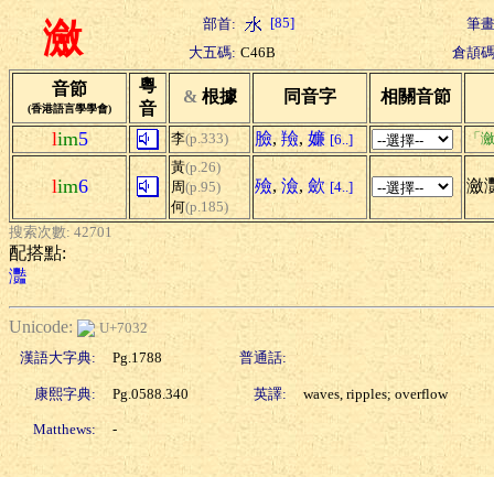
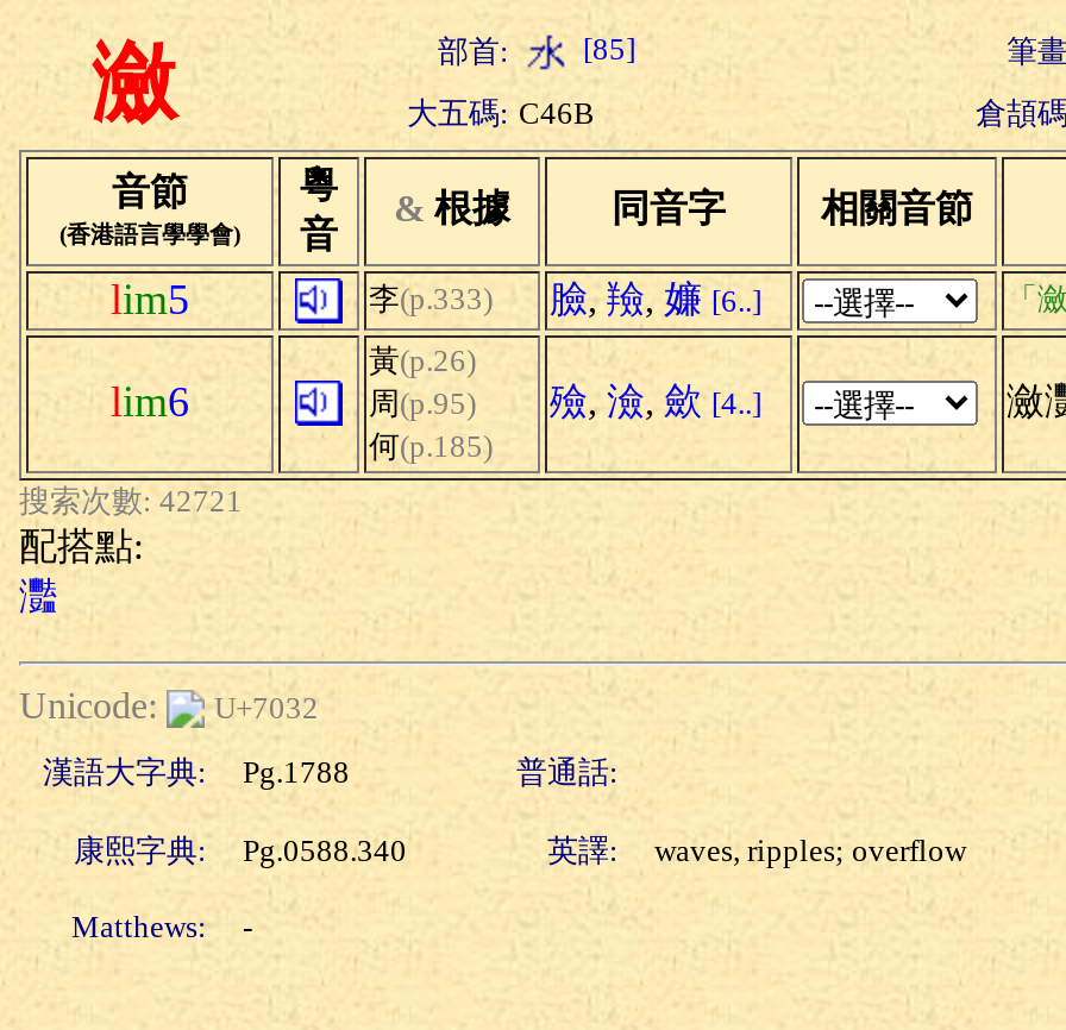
[9,224,112,240] 搜索次數: 42701 -> [19,483,243,519] 搜索次數: 42721

